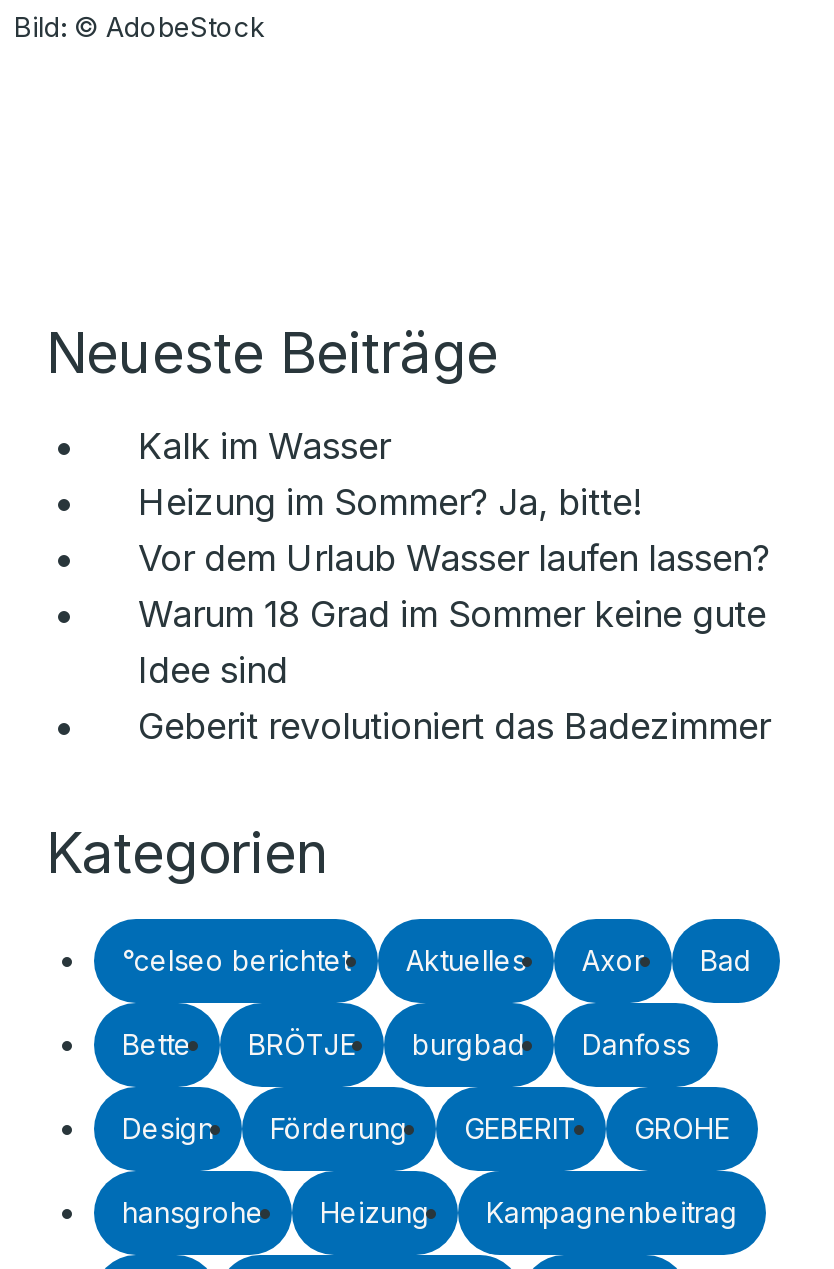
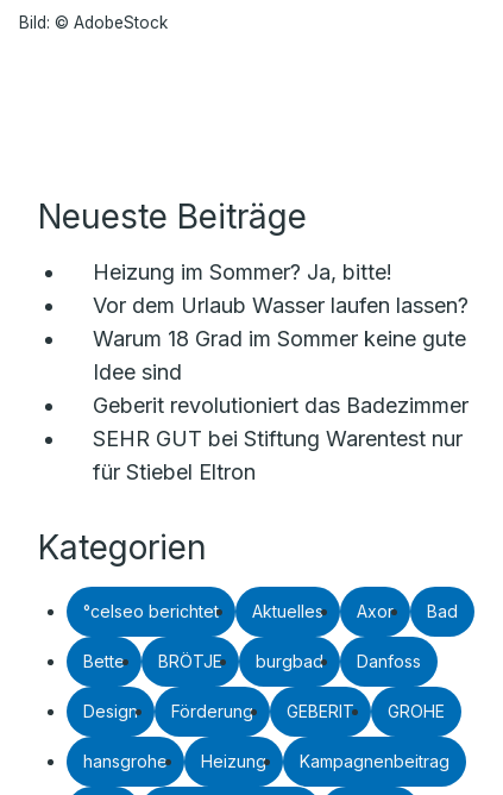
[138,425,390,467] Kalk im Wasser -> none
moved [138,481,770,747] -> [93,259,469,418]: Heizung im Sommer? Ja, bitte! | Vor dem Urlaub Wasser laufen lassen? | Warum 18 Grad im Sommer keine gute | Idee sind | Geberit revolutioniert das Badezimmer
none -> [93,426,463,484] SEHR GUT bei Stiftung Warentest nur | für Stiebel Eltron

